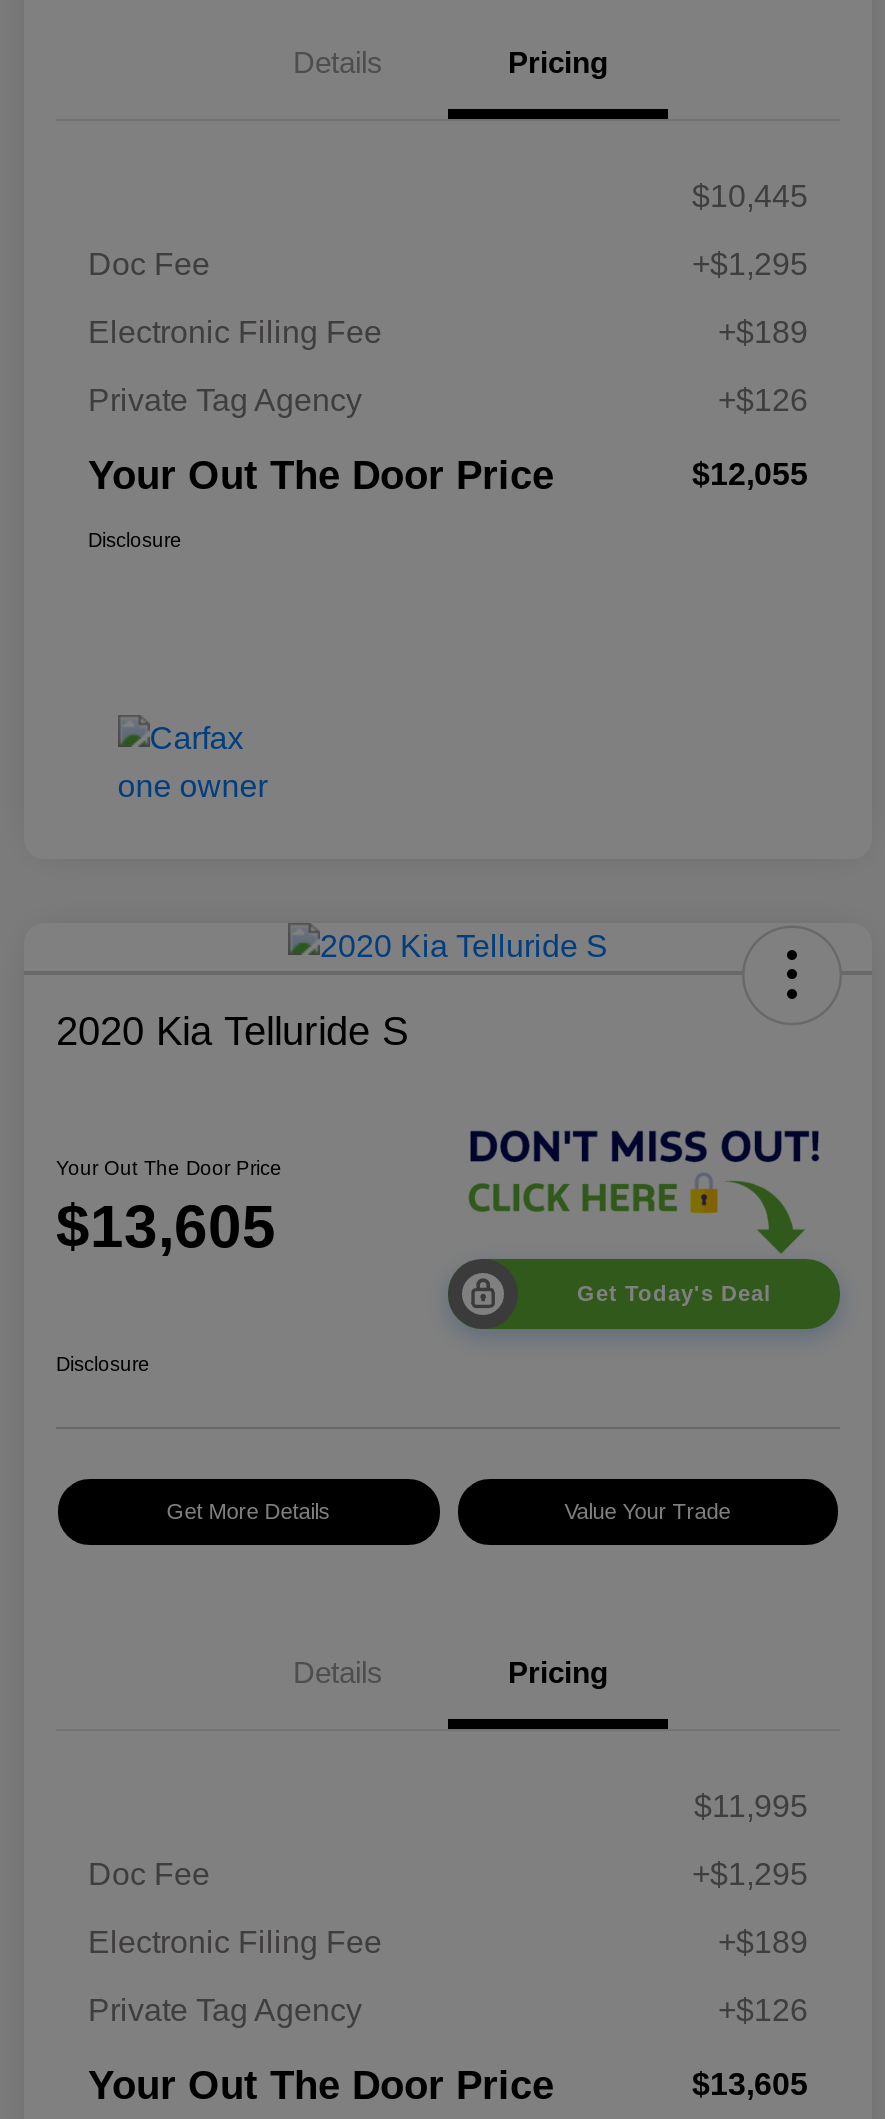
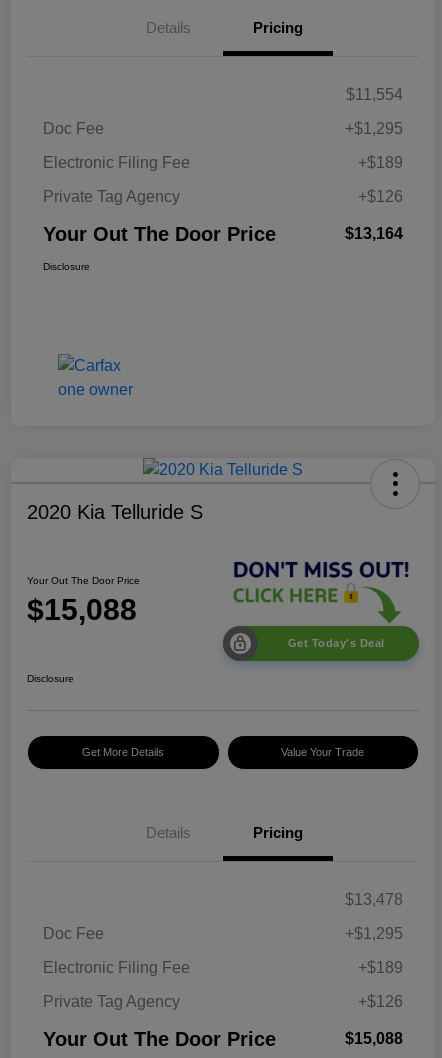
[692,179,808,213] $10,445 -> [346,86,403,103] $11,554
[692,457,808,491] $12,055 -> [345,225,403,242] $13,164
[56,1194,276,1260] $13,605 -> [27,593,137,626] $15,088
[694,1788,808,1822] $11,995 -> [345,890,403,907] $13,478
[692,2066,808,2100] $13,605 -> [345,1029,403,1046] $15,088

